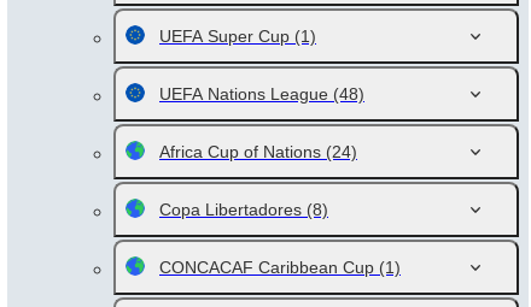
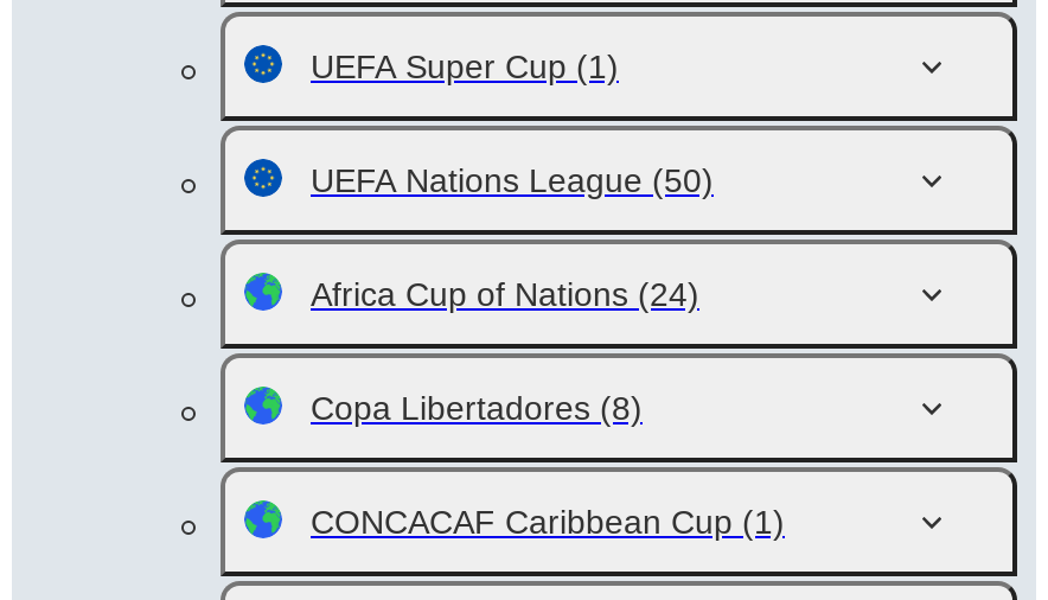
[159,84,364,104] UEFA Nations League (48) -> [311,161,714,199] UEFA Nations League (50)

